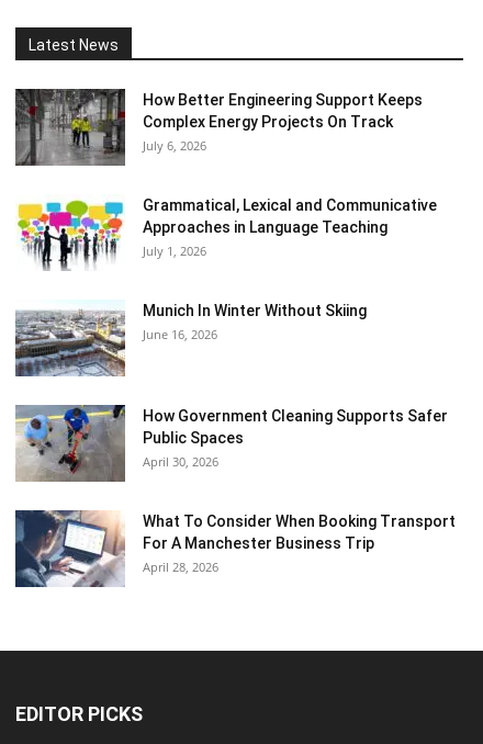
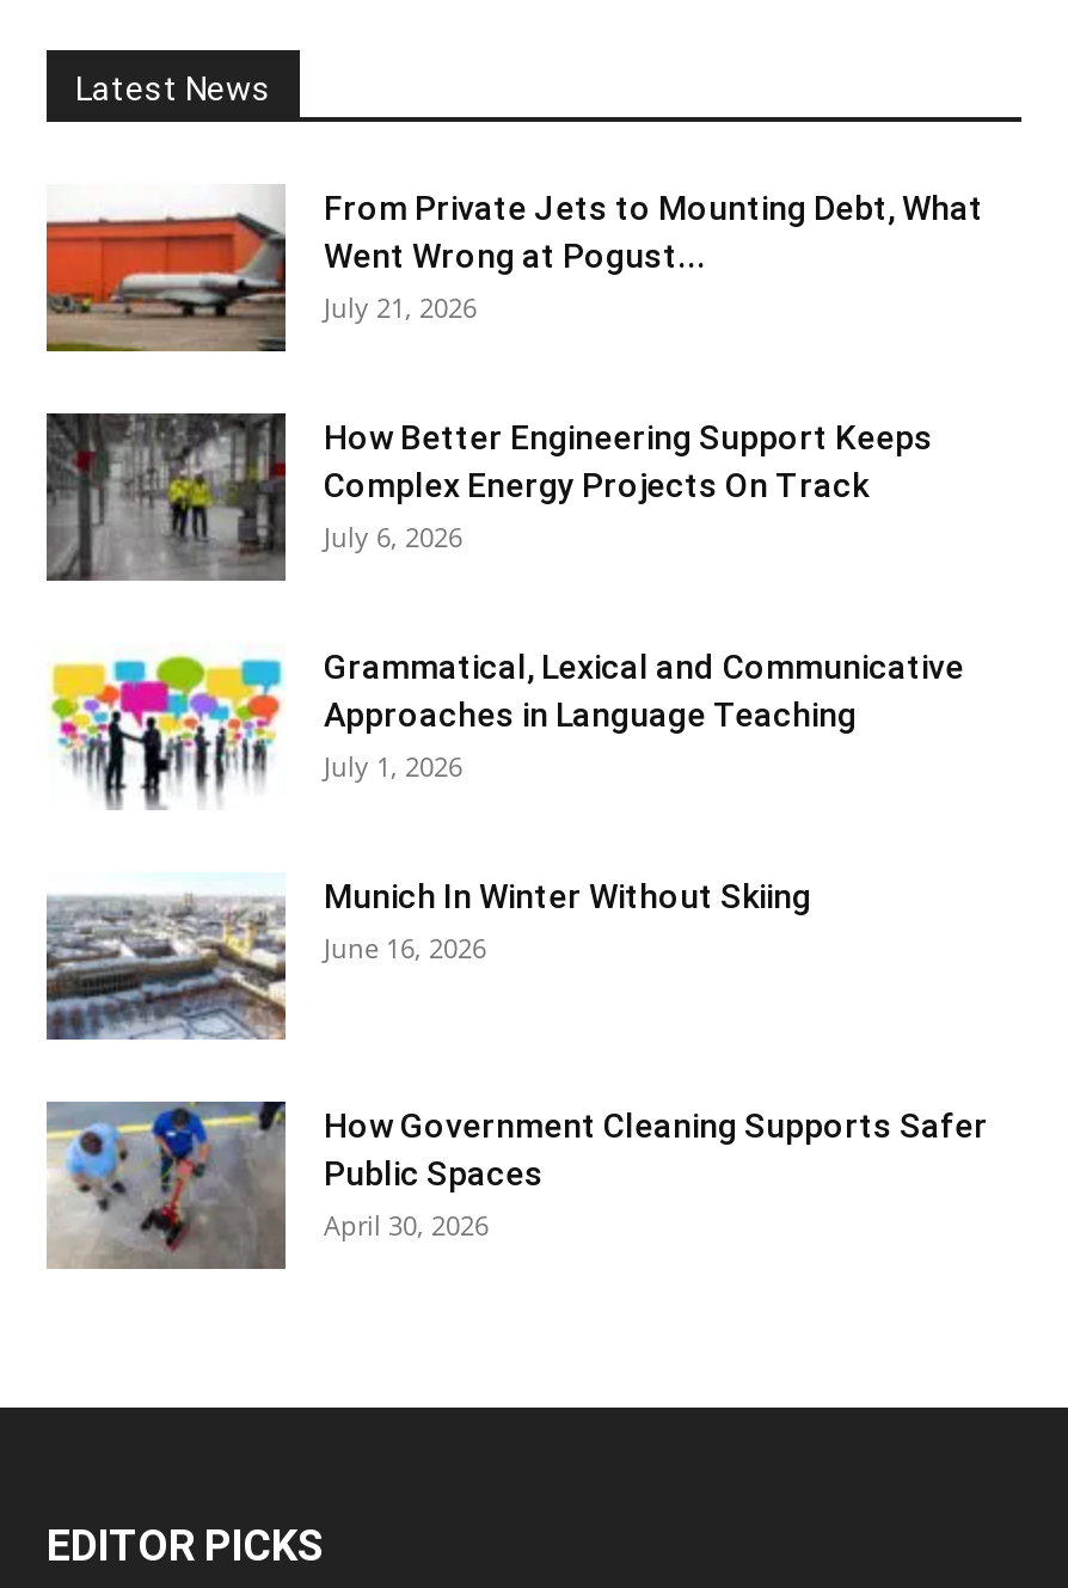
none -> [44,184,983,351] [image] | From Private Jets to Mounting Debt, What | Went Wrong at Pogust... | July 21, 2026
moved [14,88,448,470] -> [44,411,988,1243]: [image] | How Better Engineering Support Keeps | Complex Energy Projects On Track | ... | Public Spaces | April 30, 2026
[14,510,456,588] [image] | What To Consider When Booking Transport | For A Manchester Business Trip | April 28, 2026 -> none

